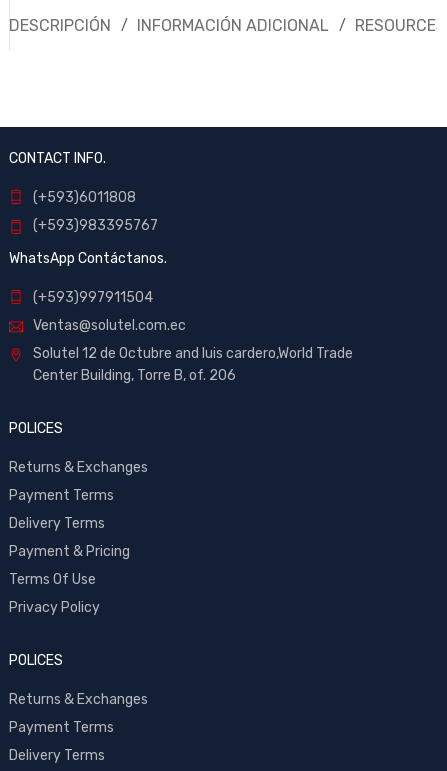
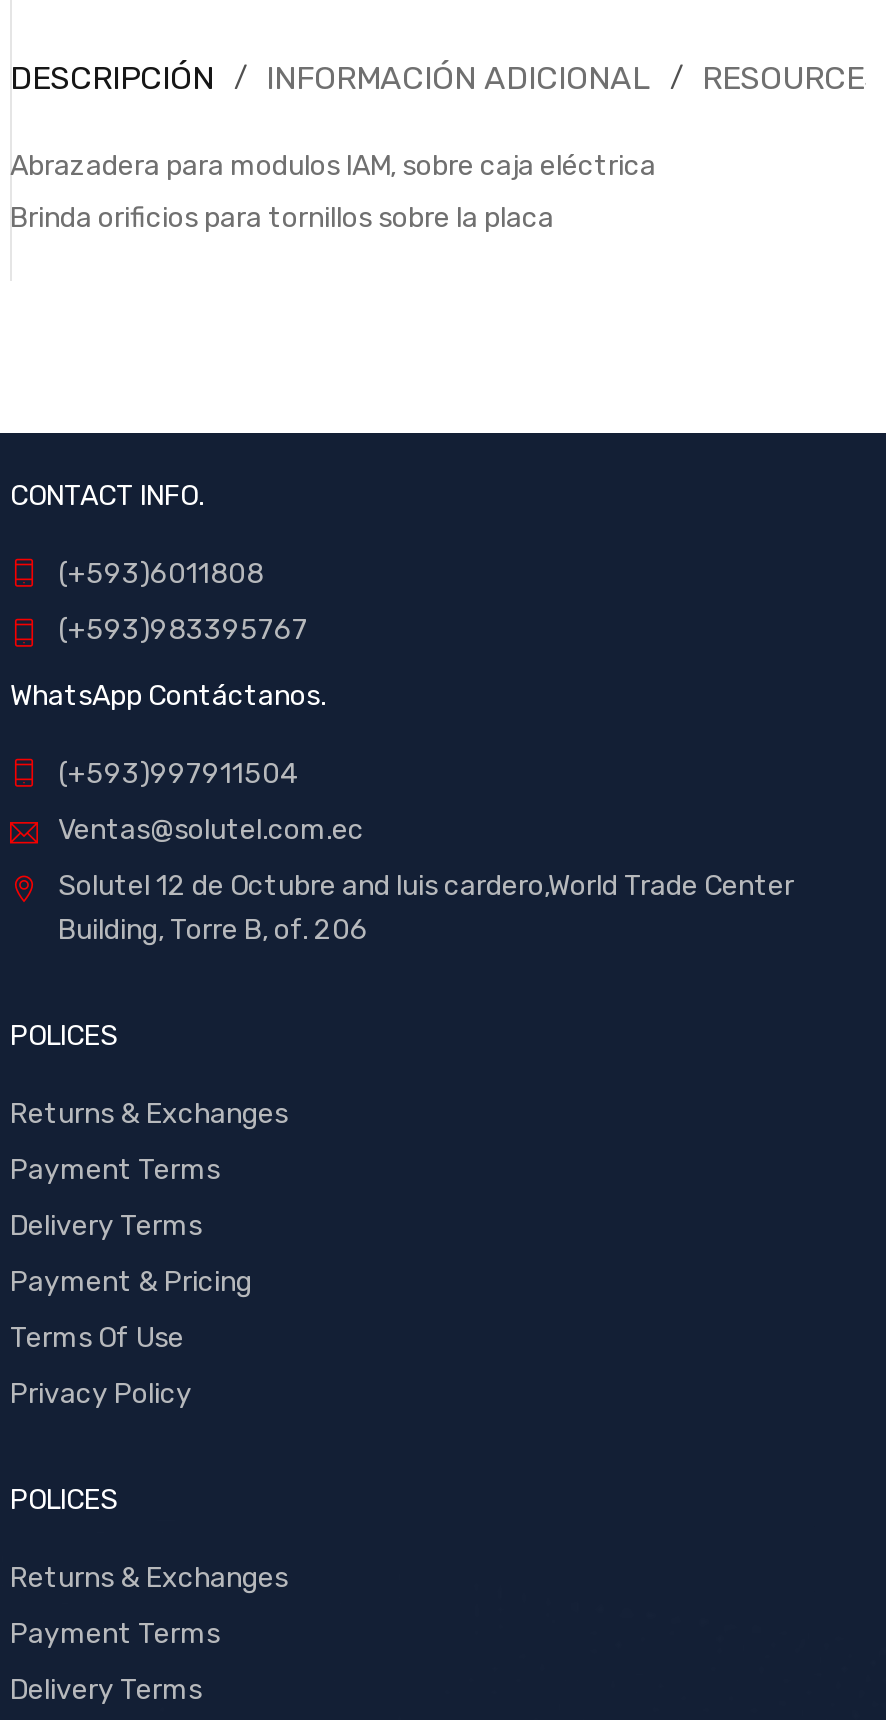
none -> [10,148,656,234] Abrazadera para modulos IAM, sobre caja eléctrica | Brinda orificios para tornillos sobre la placa

